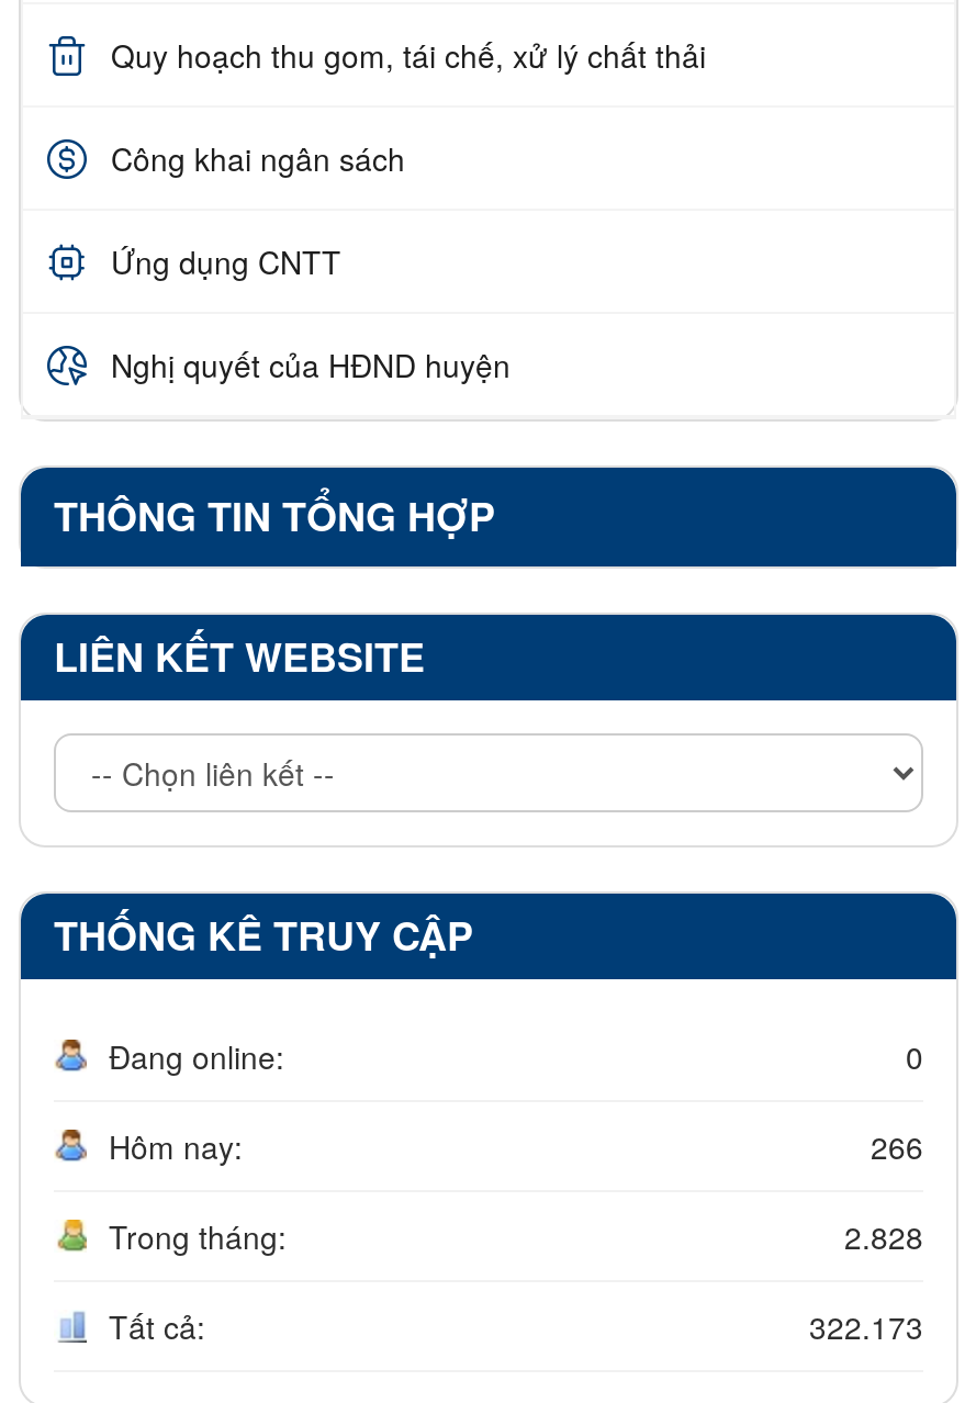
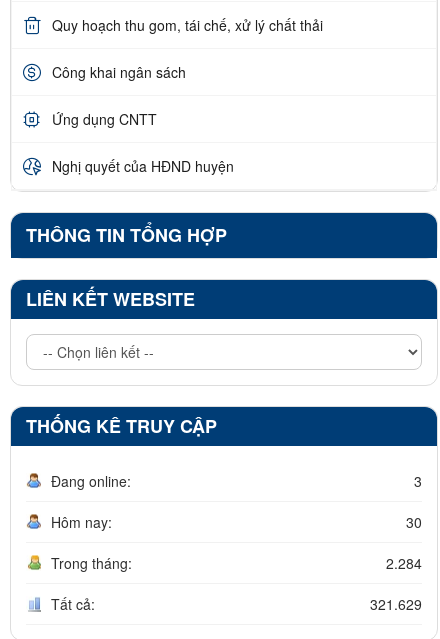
[906,1035,923,1079] 0 -> [414,471,422,491] 3
[871,1125,923,1169] 266 -> [406,512,422,532] 30
[844,1215,923,1259] 2.828 -> [386,553,422,573] 2.284
[809,1305,923,1349] 322.173 -> [370,594,422,614] 321.629

